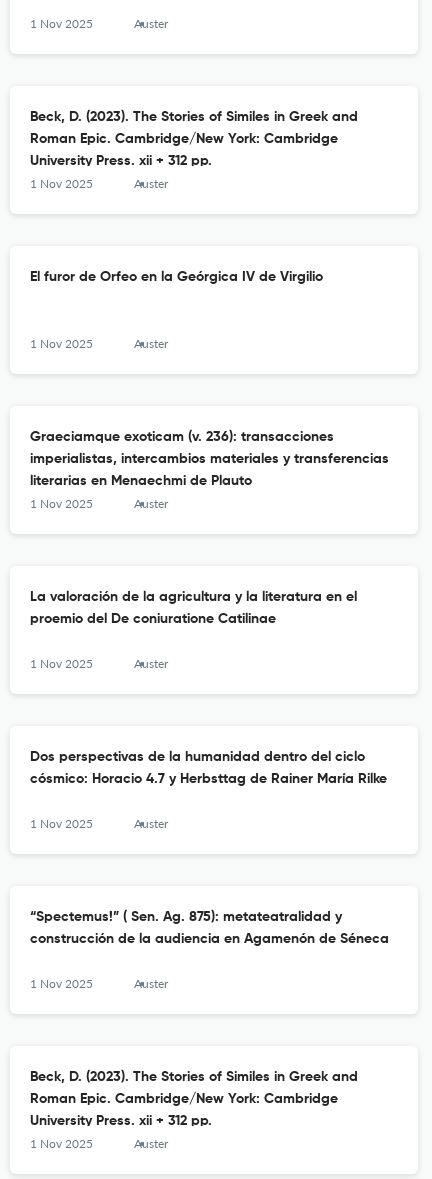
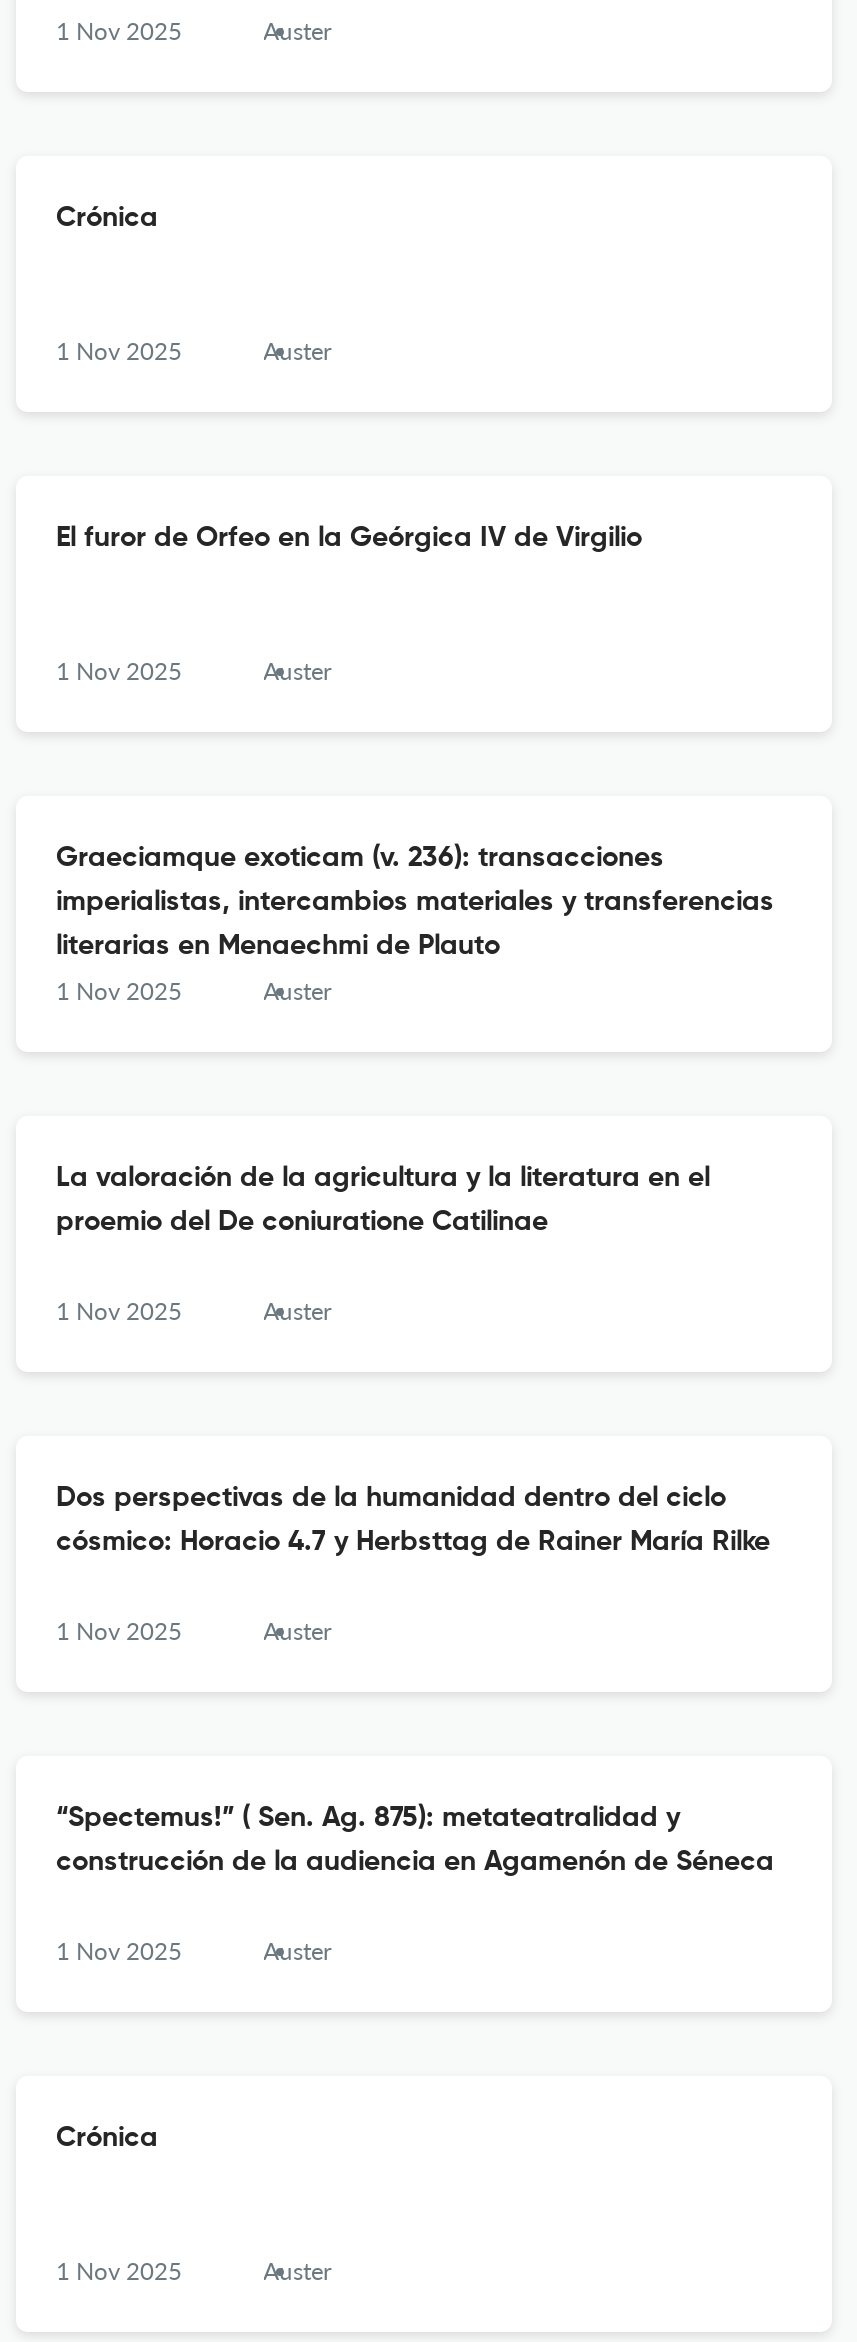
[30,110,358,168] Beck, D. (2023). The Stories of Similes in Greek and | Roman Epic. Cambridge/New York: Cambridge | University Press. xii + 312 pp. -> [56,205,158,233] Crónica
[30,1070,358,1128] Beck, D. (2023). The Stories of Similes in Greek and | Roman Epic. Cambridge/New York: Cambridge | University Press. xii + 312 pp. -> [56,2125,158,2153] Crónica

